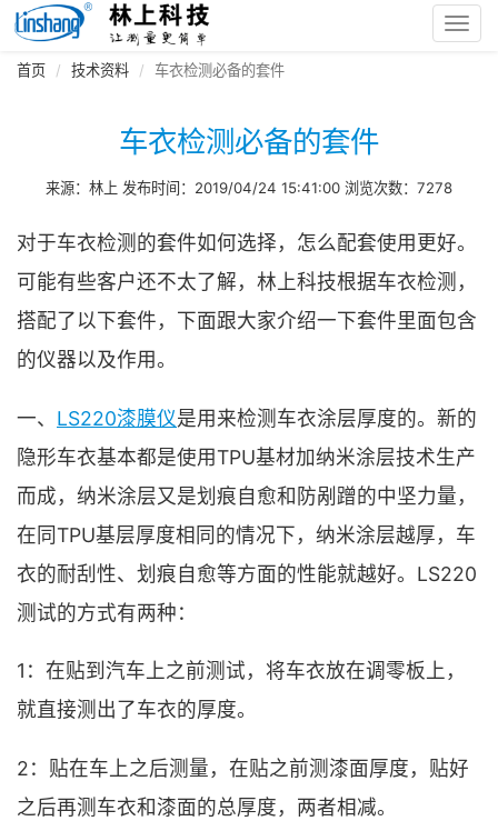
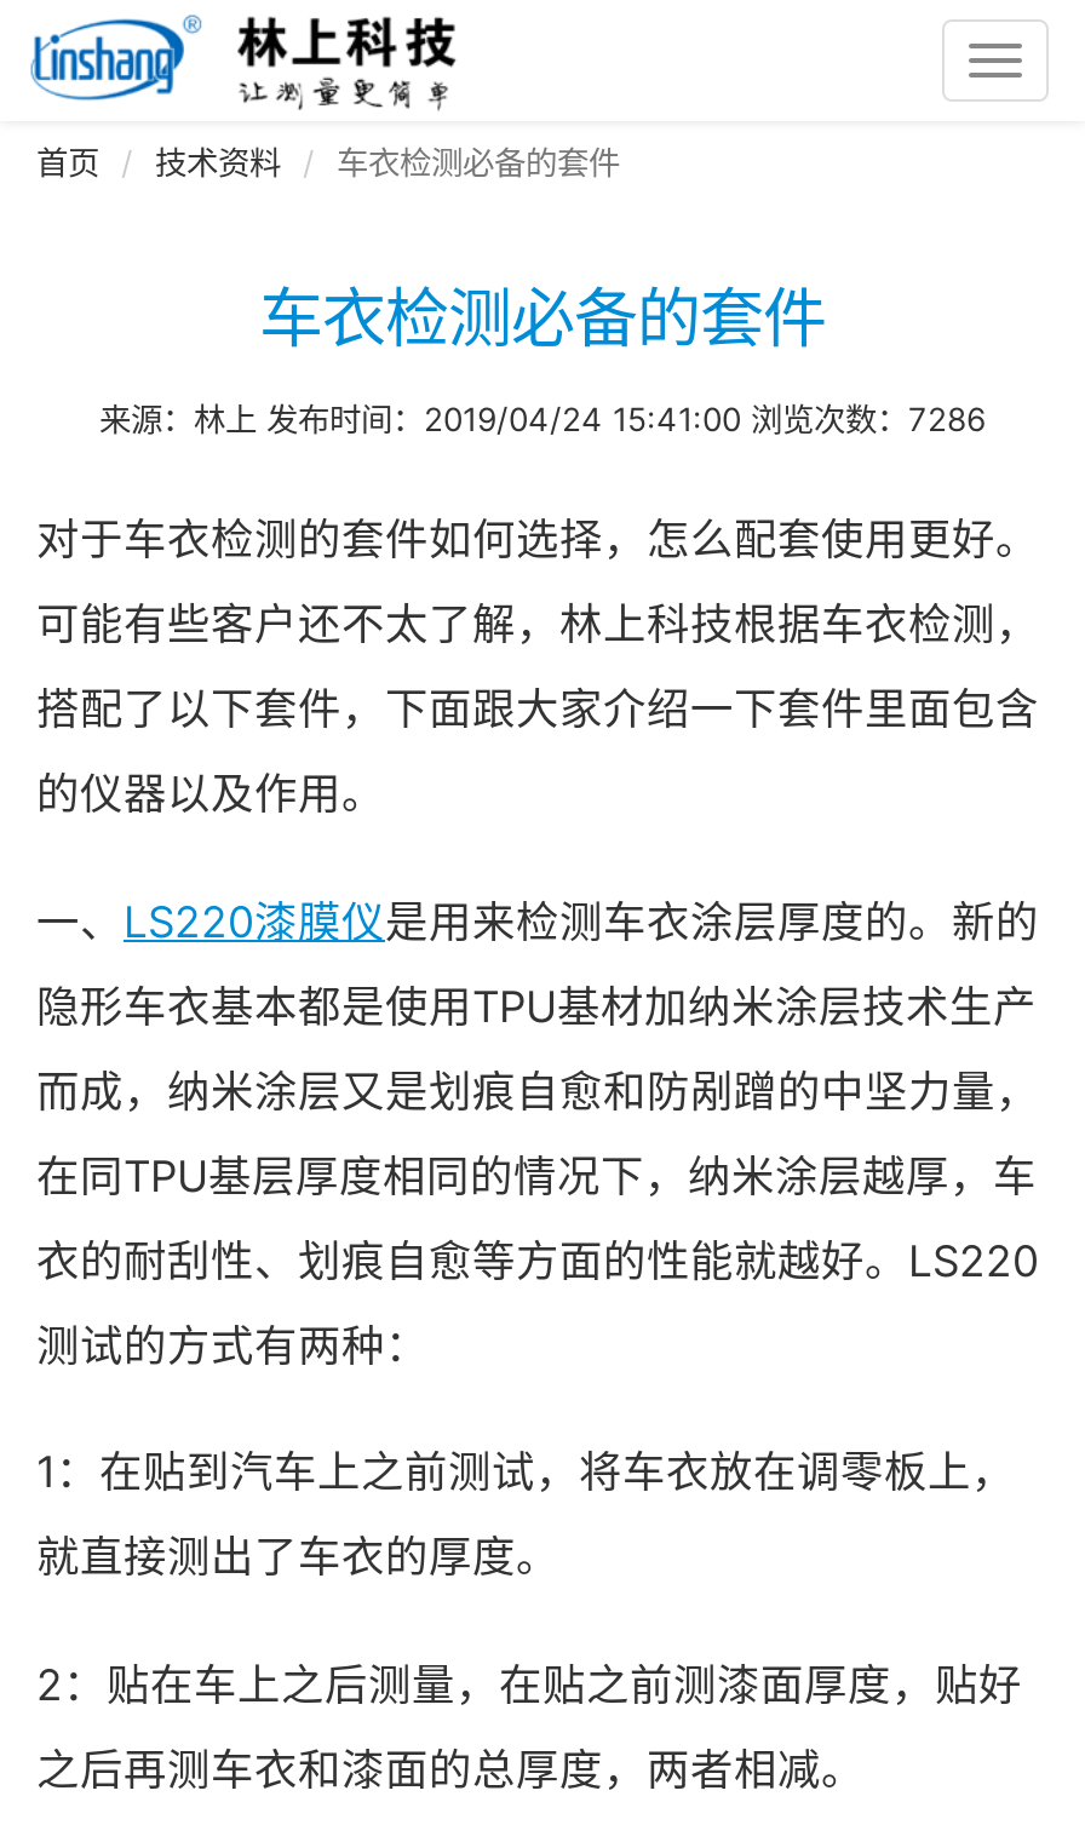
[46,179,452,197] 来源：林上 发布时间：2019/04/24 15:41:00 浏览次数：7278 -> [99,400,986,438] 来源：林上 发布时间：2019/04/24 15:41:00 浏览次数：7286

